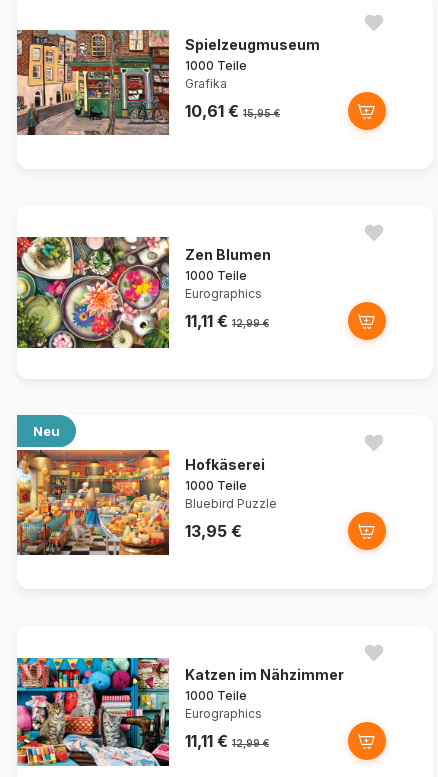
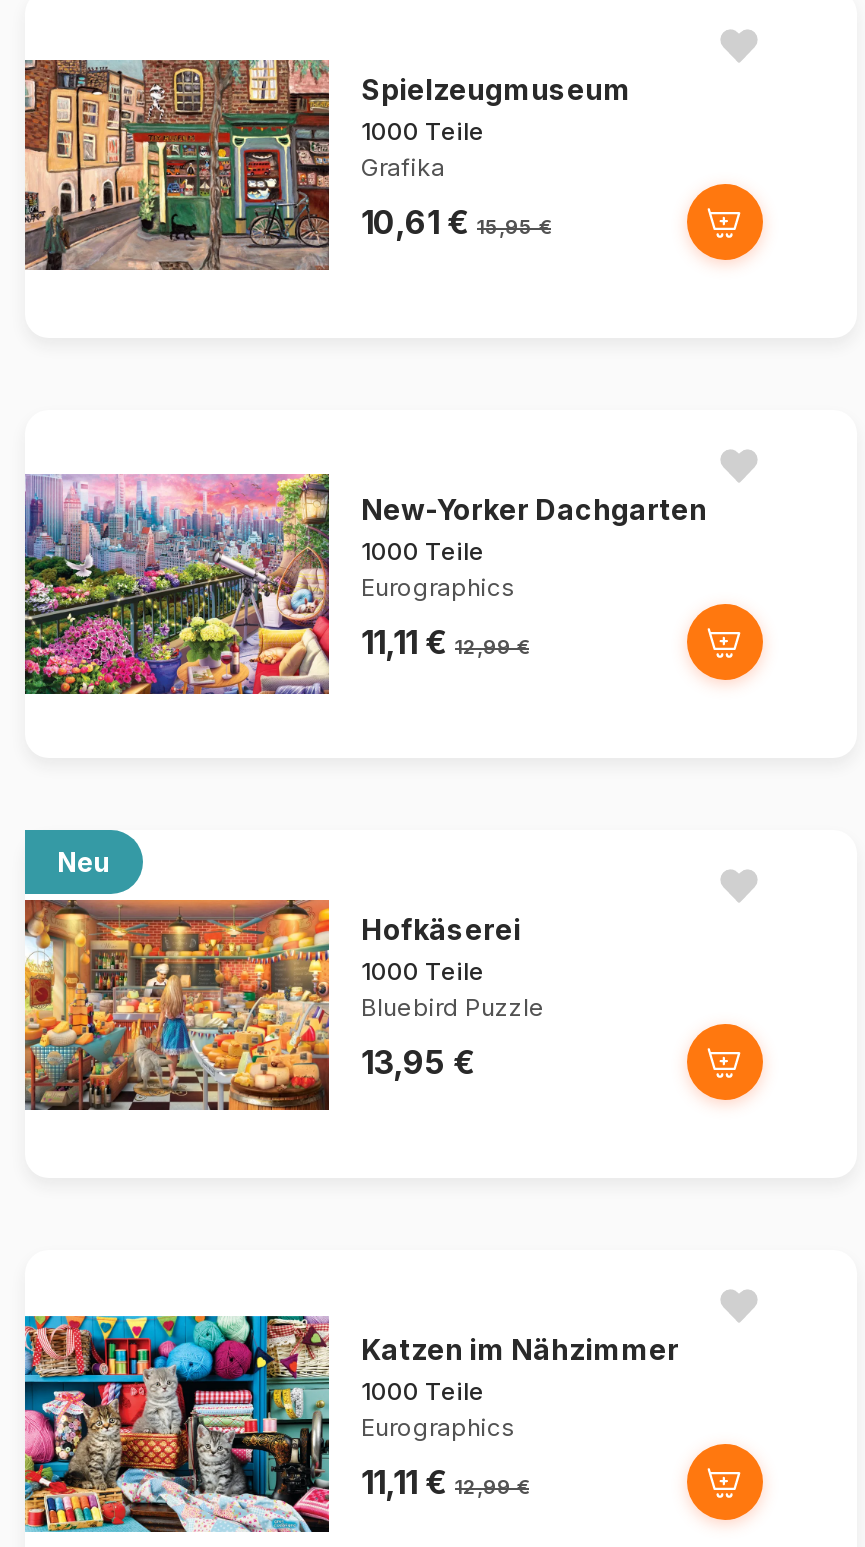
[16,236,271,349] [image] | Zen Blumen -> [23,472,709,696] [image] | New-Yorker Dachgarten

